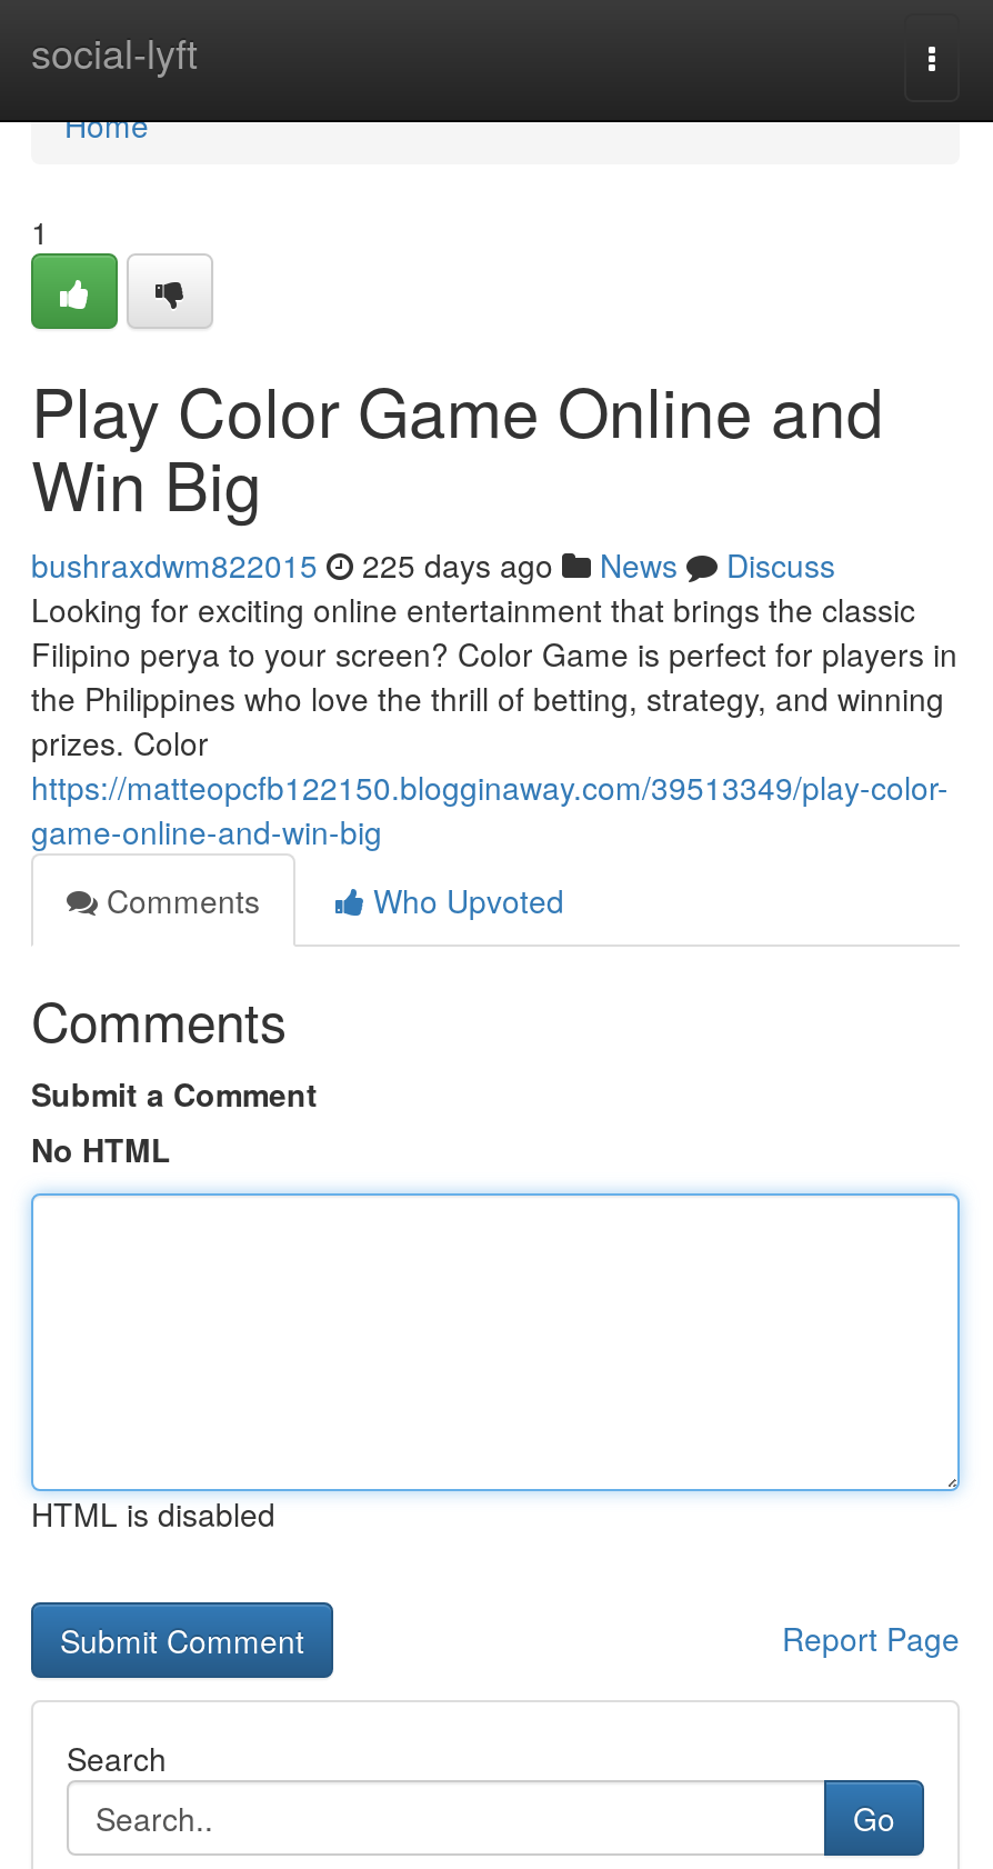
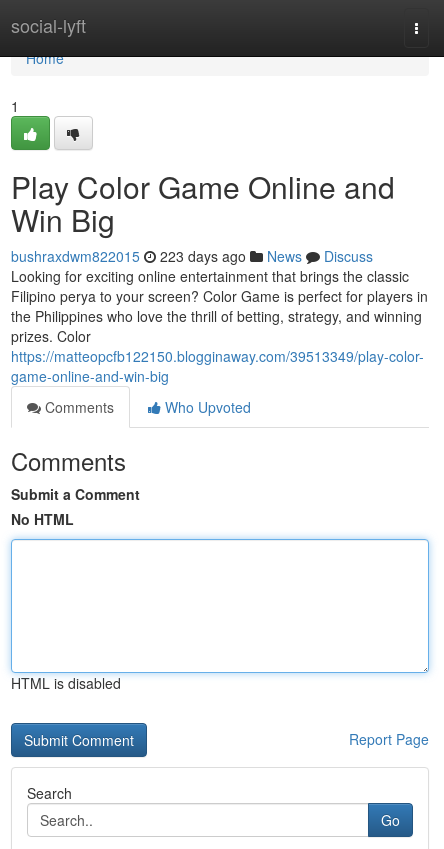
[31,542,835,587] bushraxdwm822015 225 days ago News Discuss -> [11,246,373,266] bushraxdwm822015 223 days ago News Discuss

